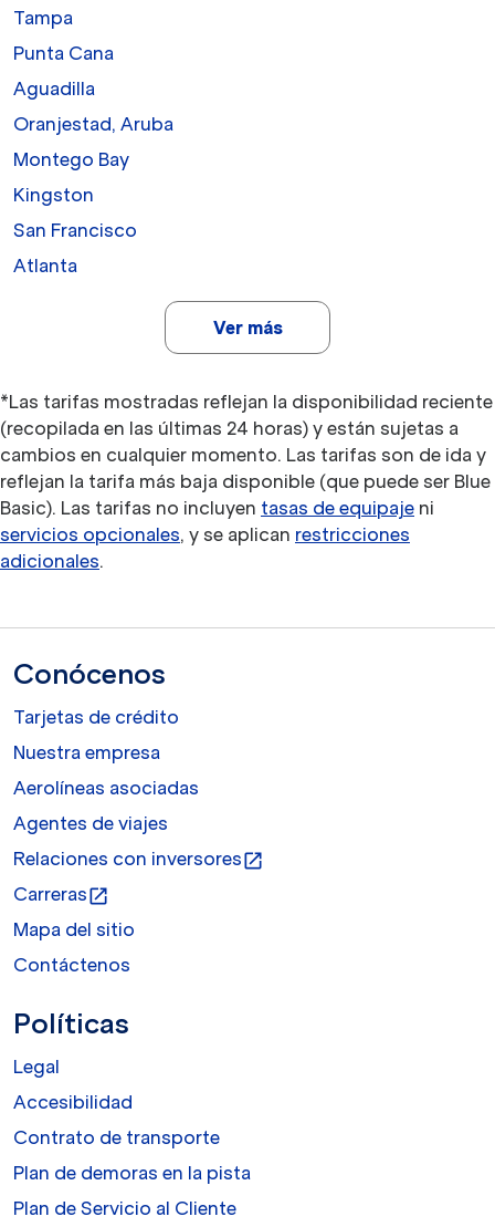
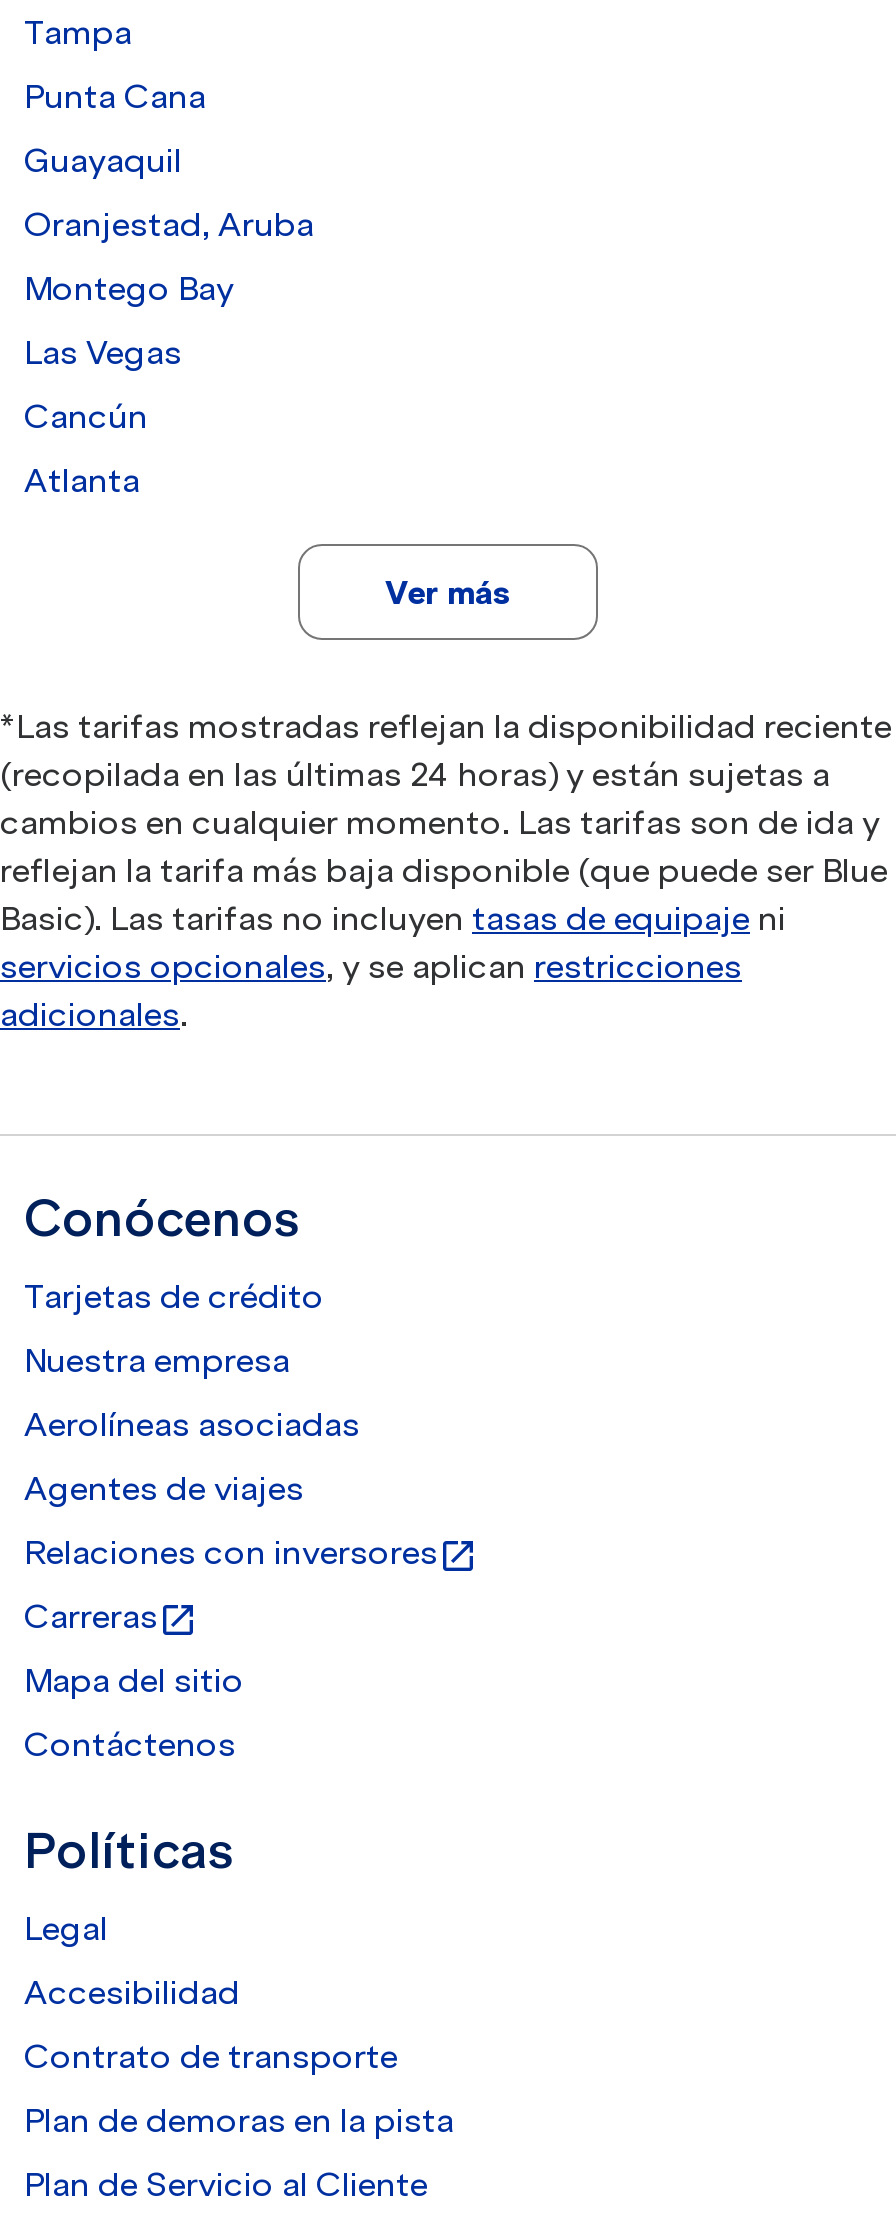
[13,77,95,100] Aguadilla -> [24,140,182,180] Guayaquil
[13,184,94,206] Kingston -> [24,332,182,372] Las Vegas
[13,219,137,241] San Francisco -> [24,396,148,436] Cancún

